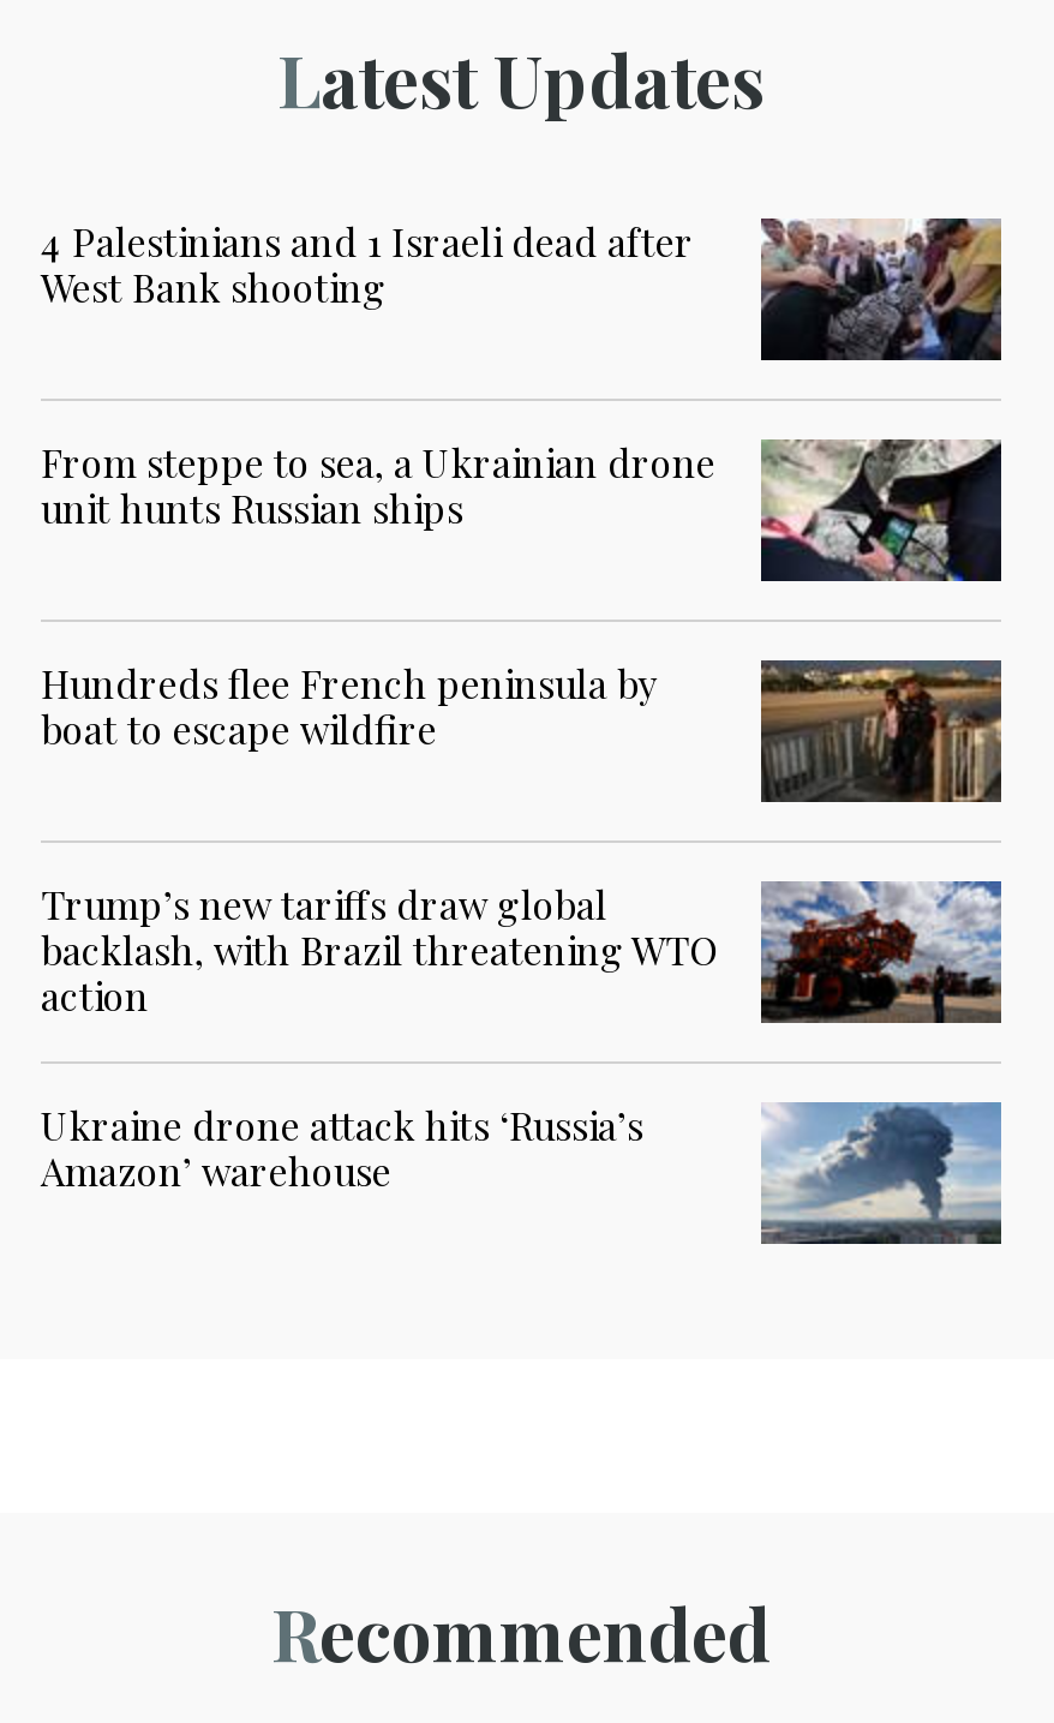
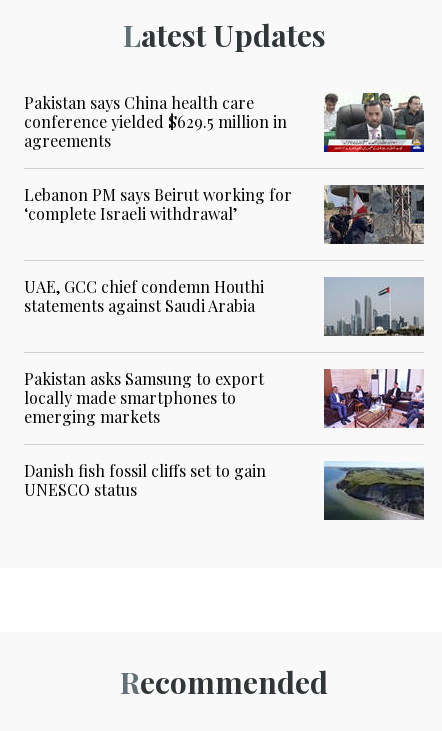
[41,216,1004,363] [image] | 4 Palestinians and 1 Israeli dead after | West Bank shooting -> [24,92,425,153] [image] | Pakistan says China health care | conference yielded $629.5 million in | agreements
[41,437,1001,584] [image] | From steppe to sea, a Ukrainian drone | unit hunts Russian ships -> [24,184,425,245] [image] | Lebanon PM says Beirut working for | ‘complete Israeli withdrawal’
[41,658,658,754] Hundreds flee French peninsula by | boat to escape wildfire -> [24,276,264,316] UAE, GCC chief condemn Houthi | statements against Saudi Arabia
[759,660,1001,802] [image] -> [323,278,424,336] [image]
[41,879,718,1021] Trump’s new tariffs draw global | backlash, with Brazil threatening WTO | action -> [24,368,264,427] Pakistan asks Samsung to export | locally made smartphones to | emerging markets
[759,879,1004,1025] [image] -> [323,368,425,429] [image]
[41,1100,643,1196] Ukraine drone attack hits ‘Russia’s | Amazon’ warehouse -> [24,460,266,500] Danish fish fossil cliffs set to gain | UNESCO status
[761,1100,1004,1244] [image] -> [323,461,425,520] [image]

